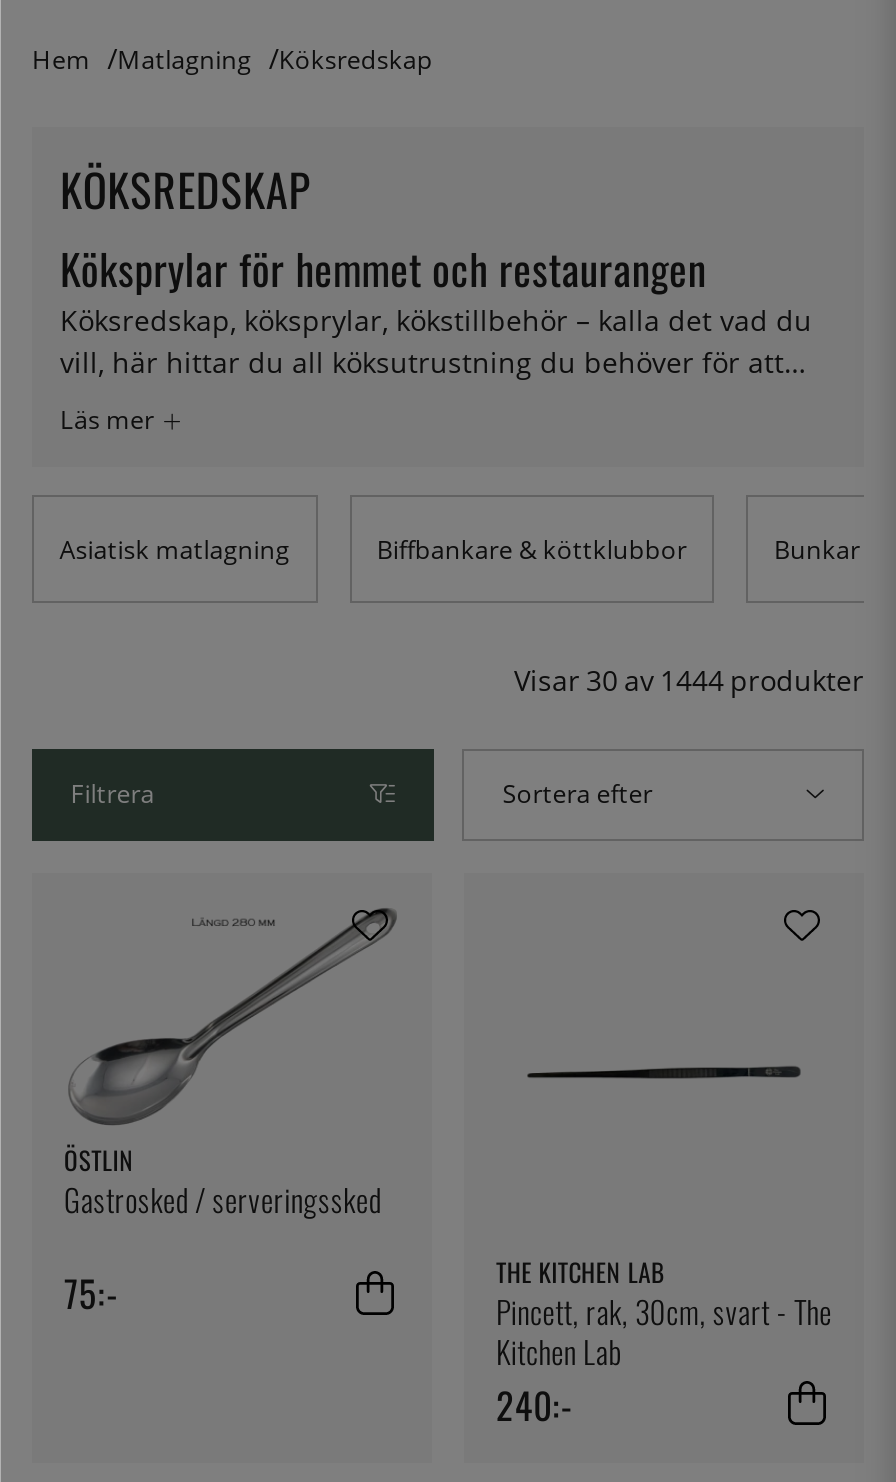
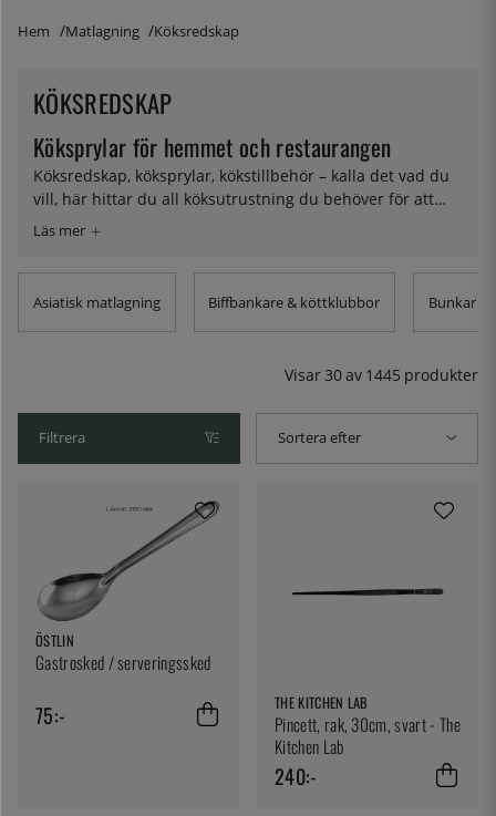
[514,661,864,699] Visar 30 av 1444 produkter -> [285,364,478,386] Visar 30 av 1445 produkter

